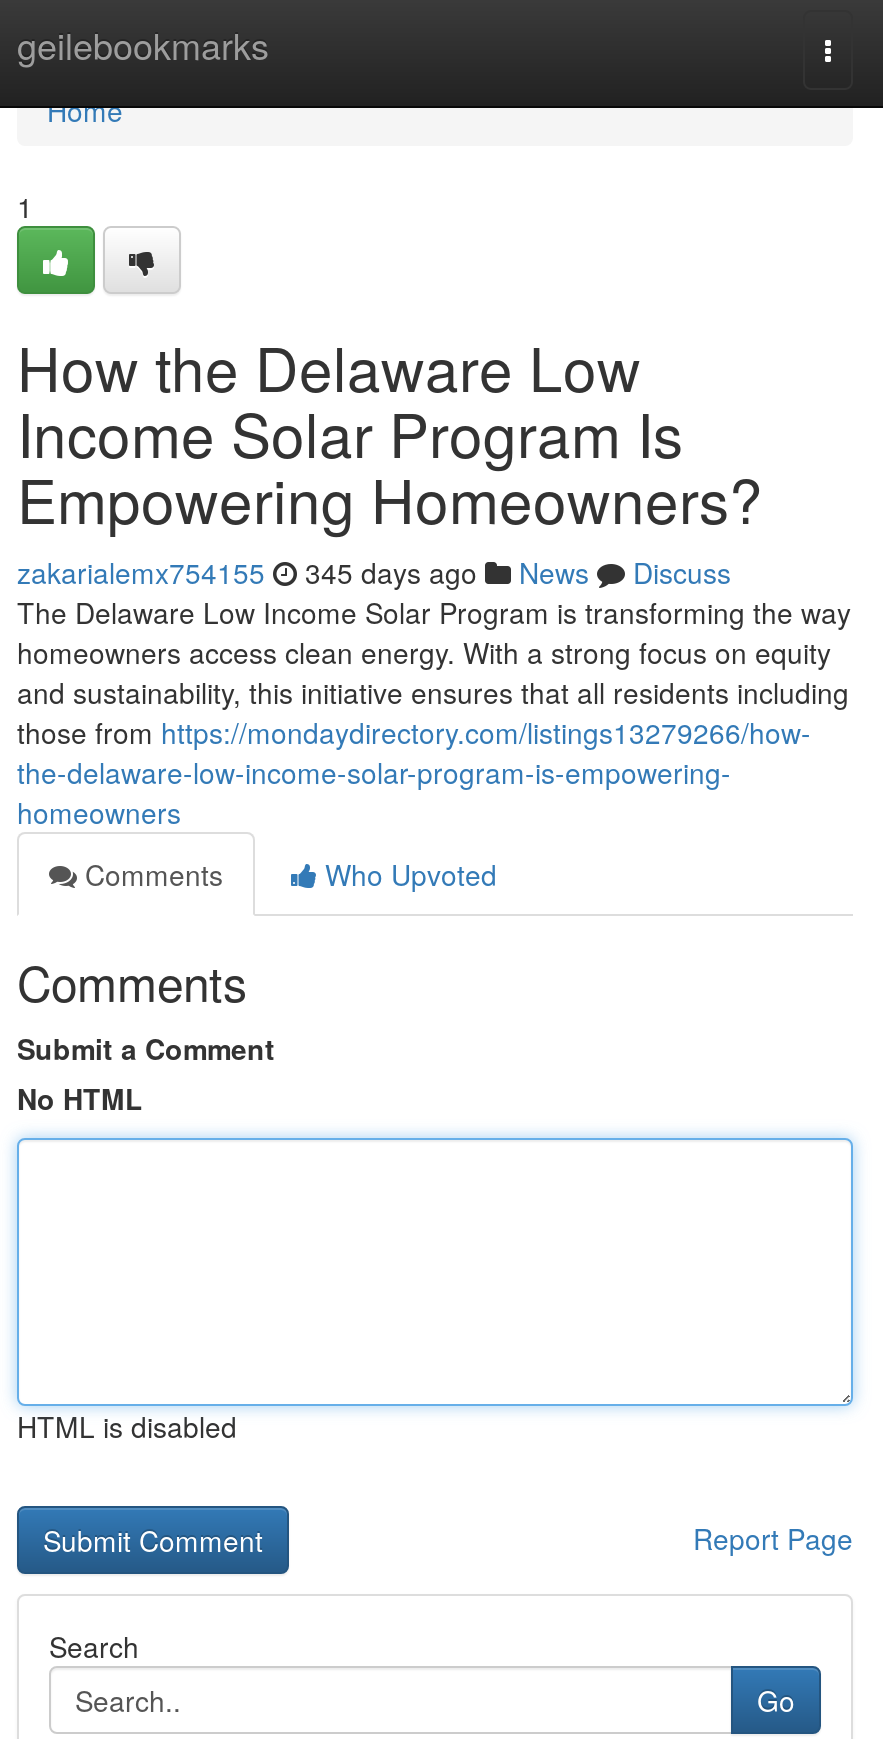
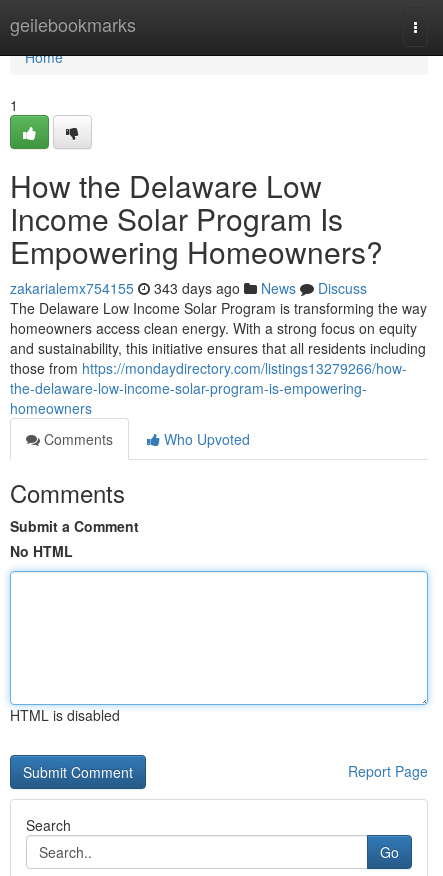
[17,552,731,592] zakarialemx754155 345 days ago News Discuss -> [10,278,367,298] zakarialemx754155 343 days ago News Discuss

